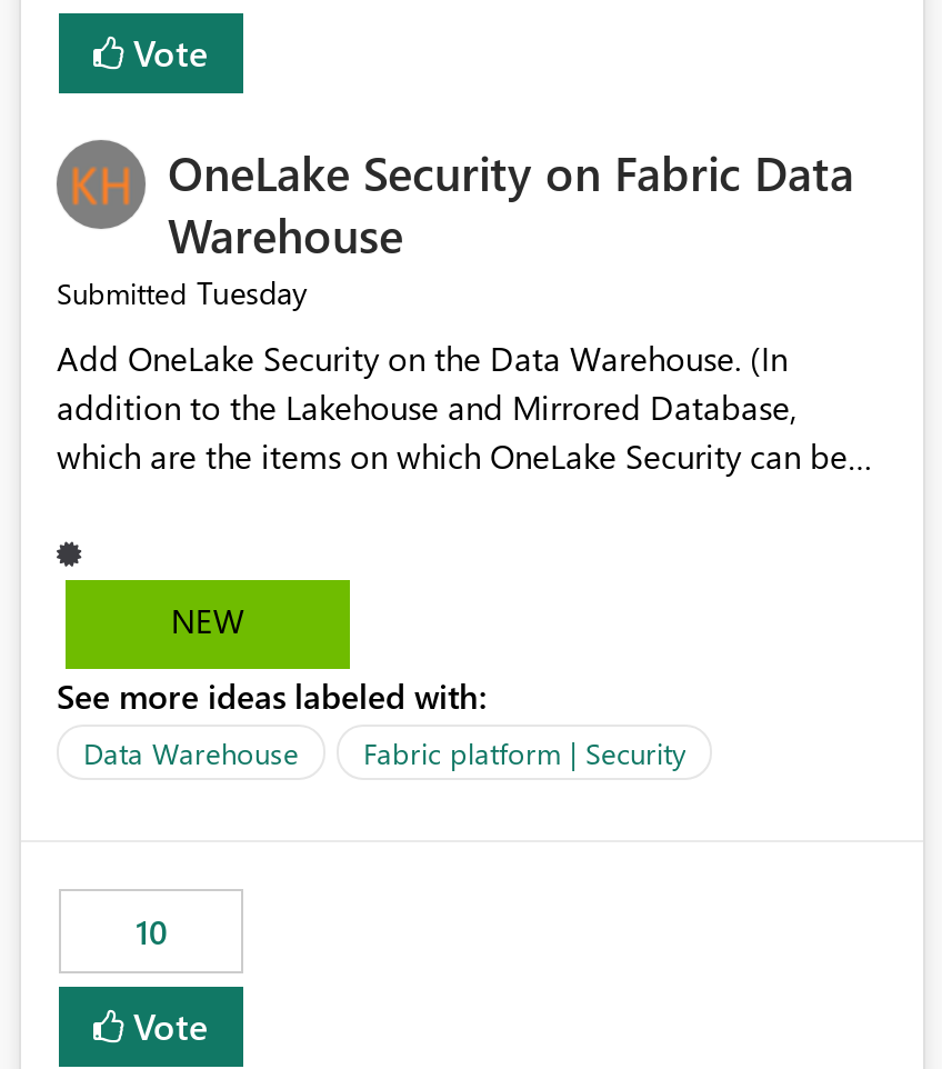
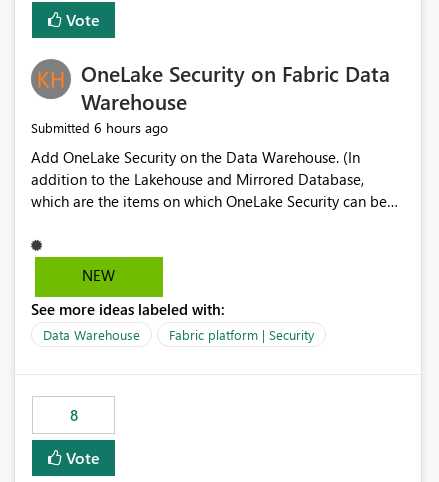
[57,272,308,314] Submitted Tuesday -> [31,118,168,137] Submitted 6 hours ago
[136,910,167,954] 10 -> [69,405,77,425] 8

